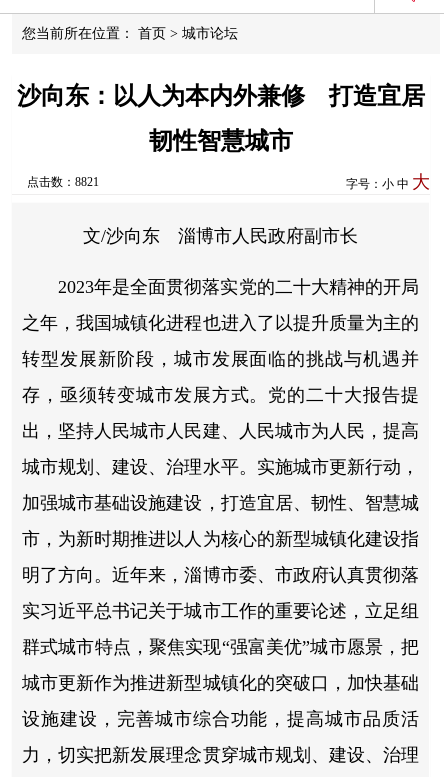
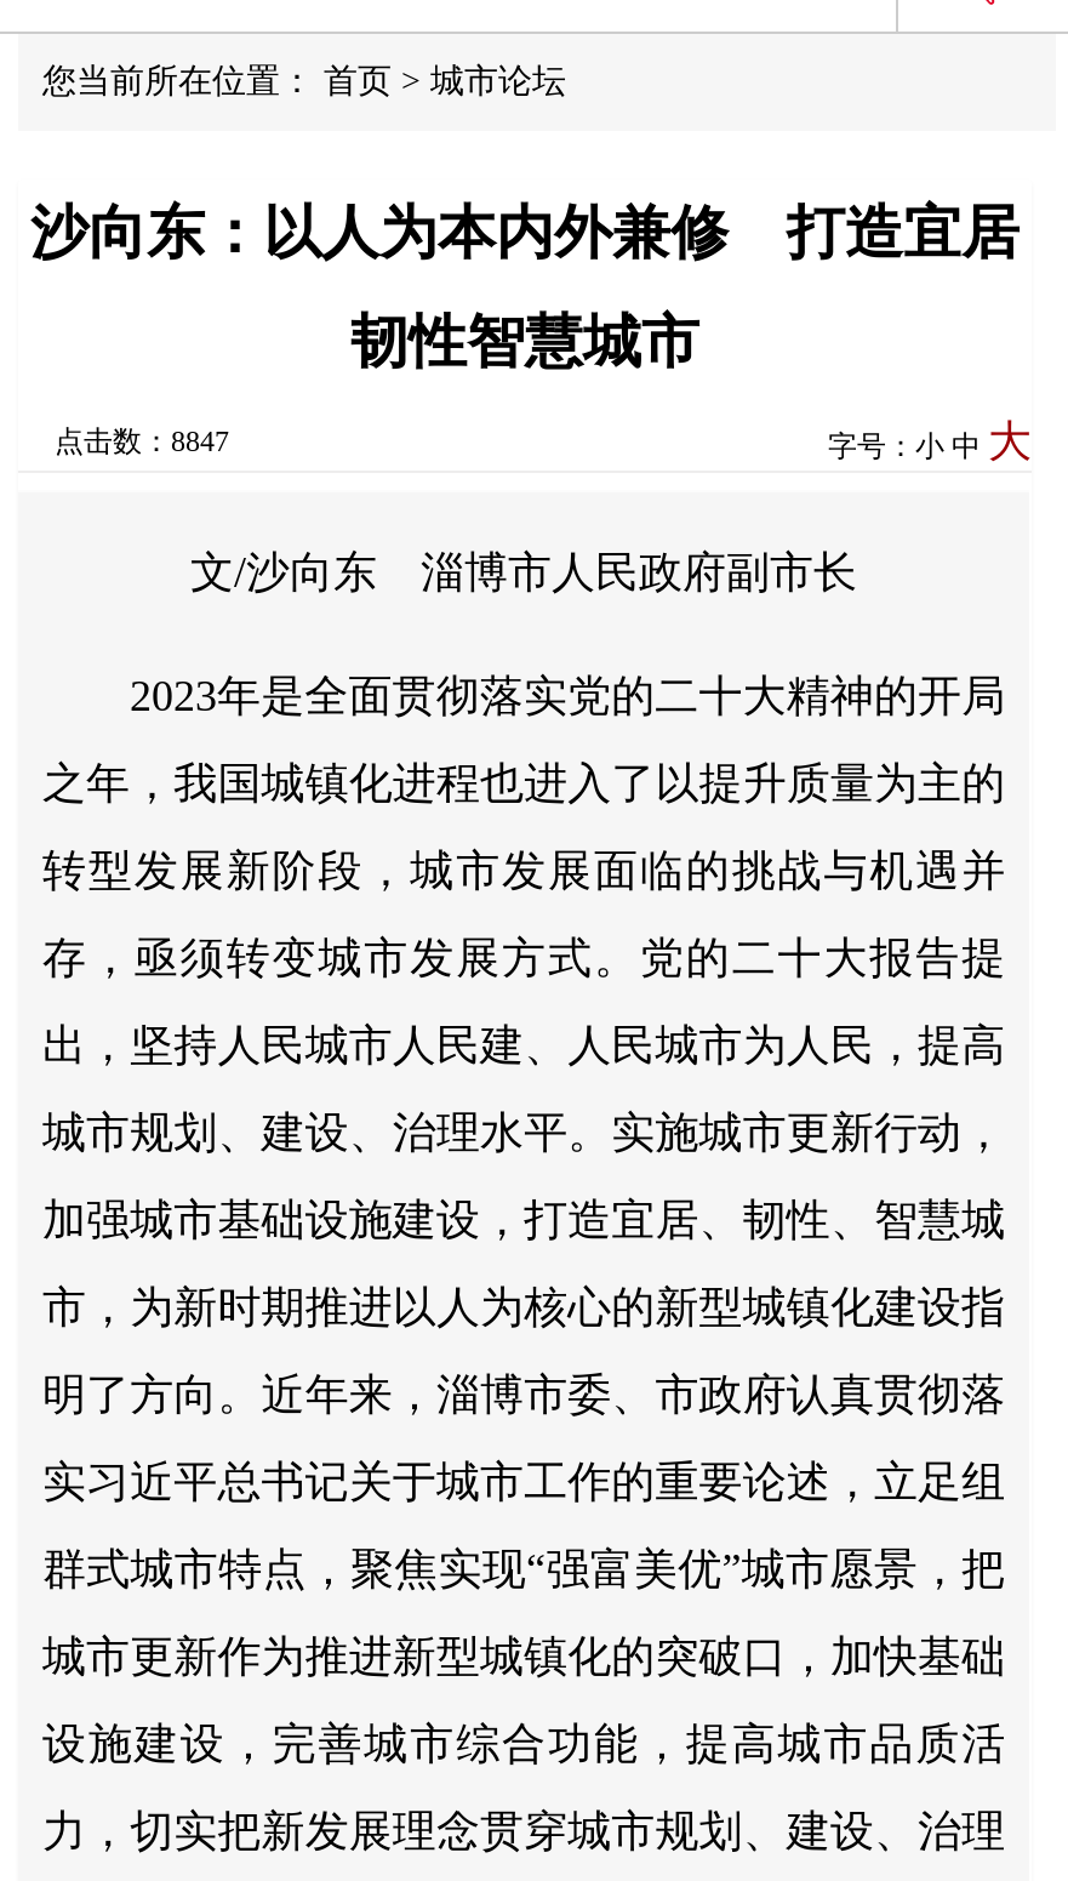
[12,175,99,189] 点击数：8821 -> [18,425,229,459] 点击数：8847

